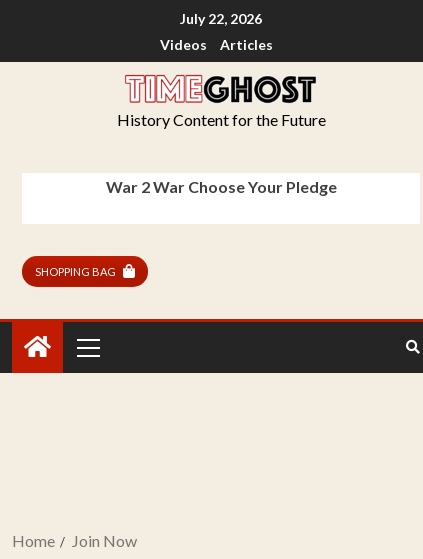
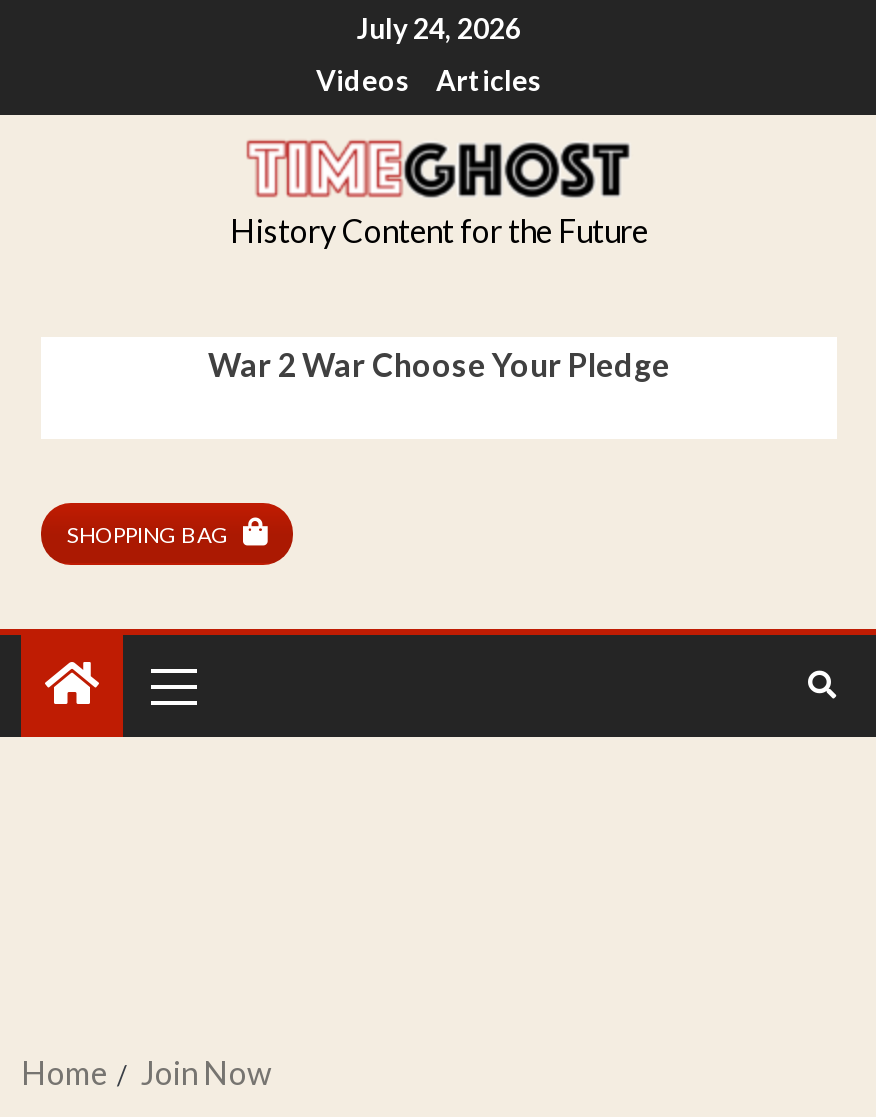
[180,10,262,27] July 22, 2026 -> [357,12,521,46] July 24, 2026

